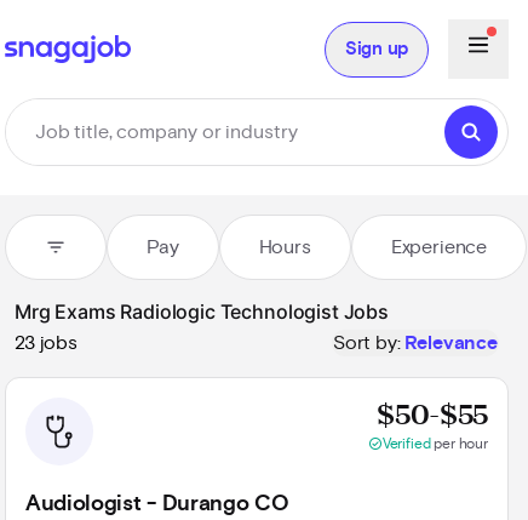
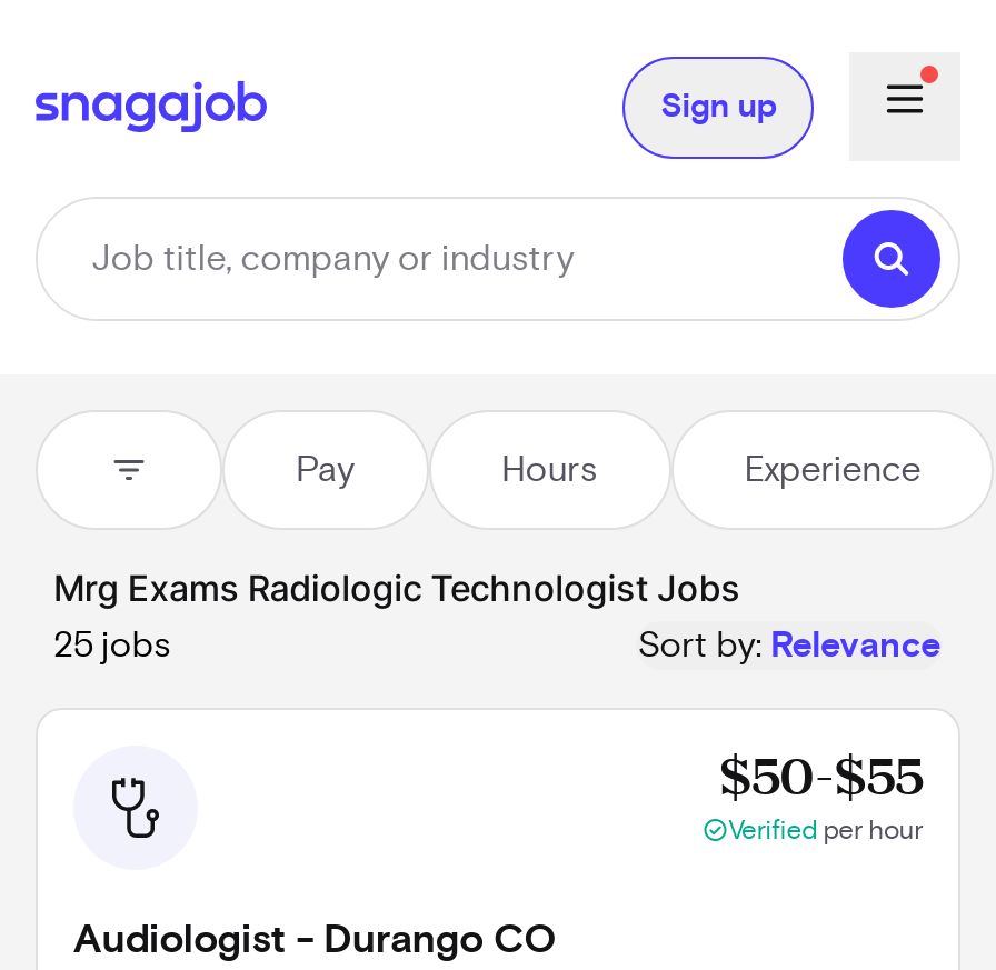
[15,333,77,353] 23 jobs -> [53,628,171,663] 25 jobs

